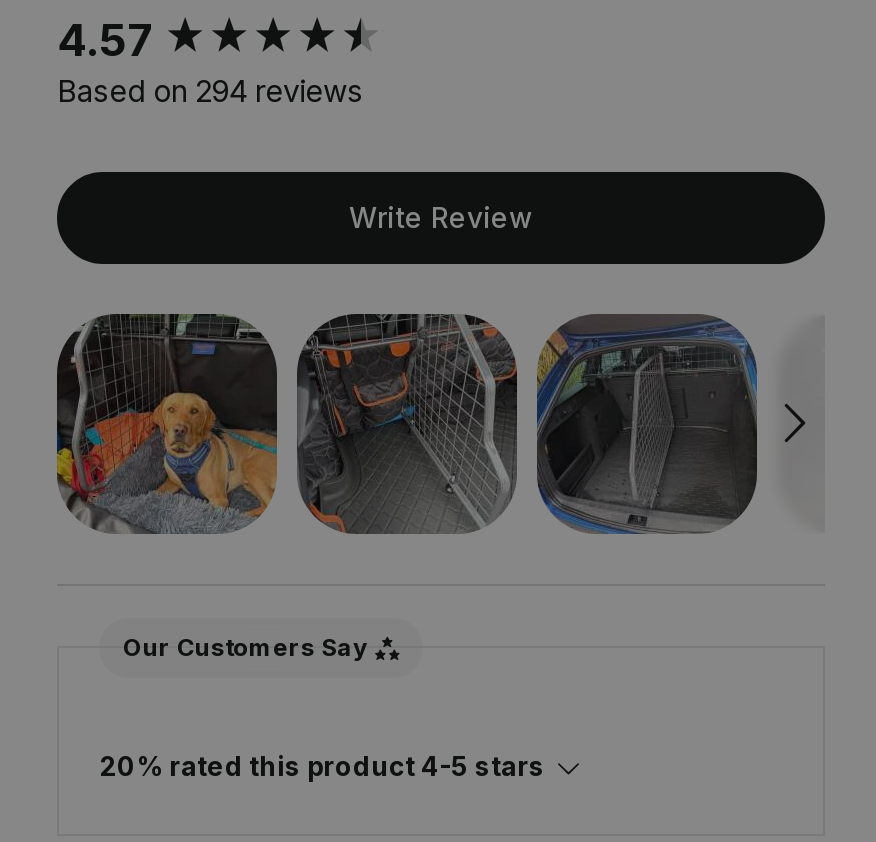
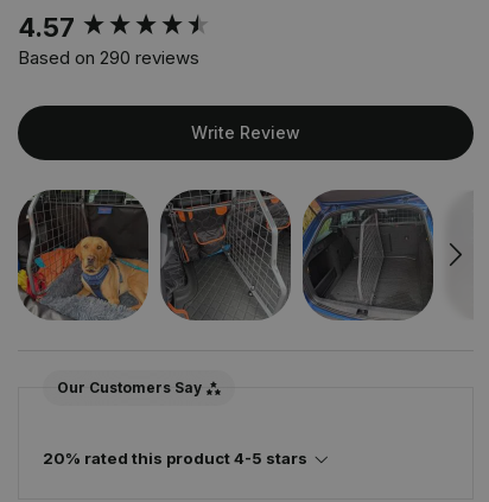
[57,71,363,109] Based on 294 reviews -> [18,46,199,68] Based on 290 reviews

